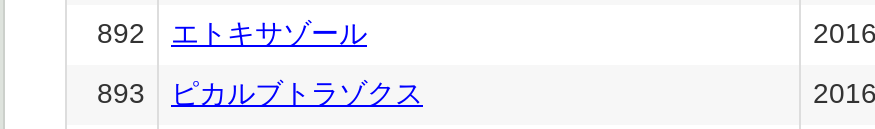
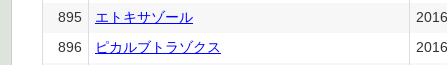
[97,20,367,50] 892 エトキサゾール -> [58,10,193,25] 895 エトキサゾール
[97,80,423,110] 893 ピカルブトラゾクス -> [58,40,221,55] 896 ピカルブトラゾクス

